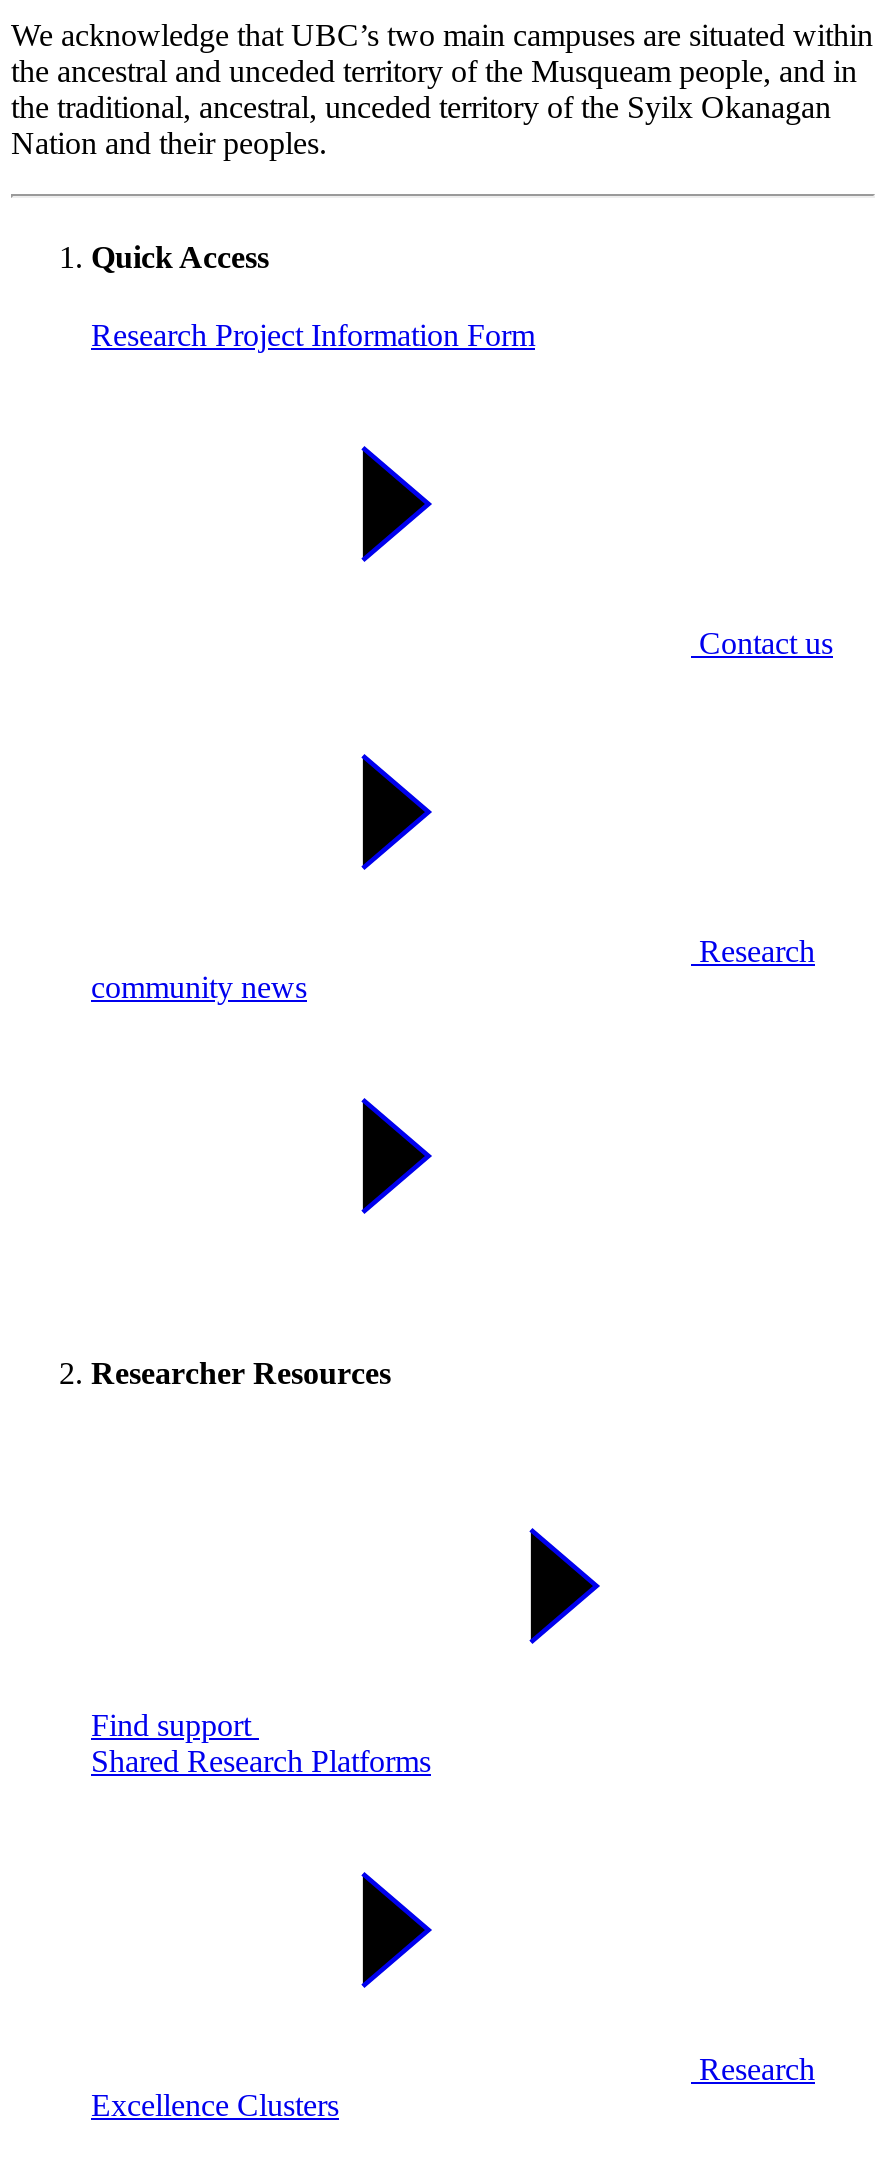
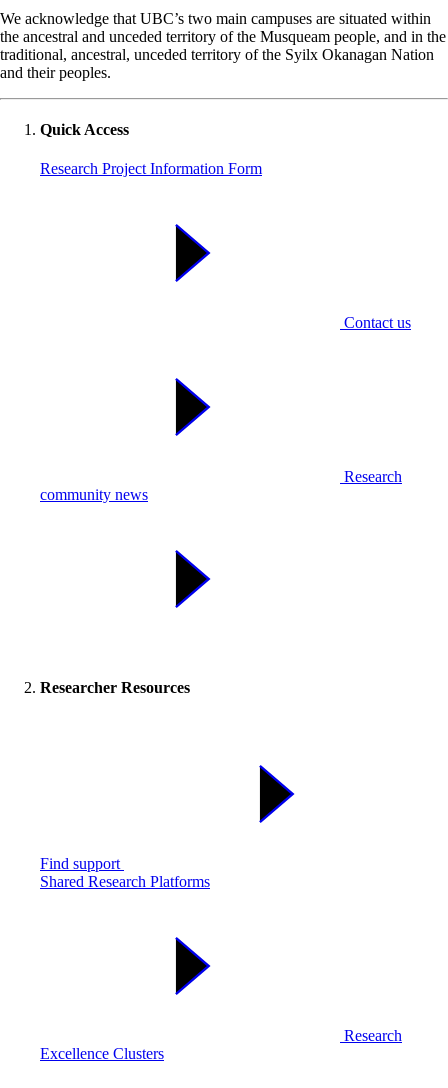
[347,444,433,564] [image] -> [175,223,217,283] [image]
[347,752,433,872] [image] -> [175,377,217,437] [image]
[347,1096,433,1216] [image] -> [175,549,217,609] [image]
[515,1526,601,1646] [image] -> [259,764,301,824] [image]
[347,1870,433,1990] [image] -> [175,936,217,996] [image]

